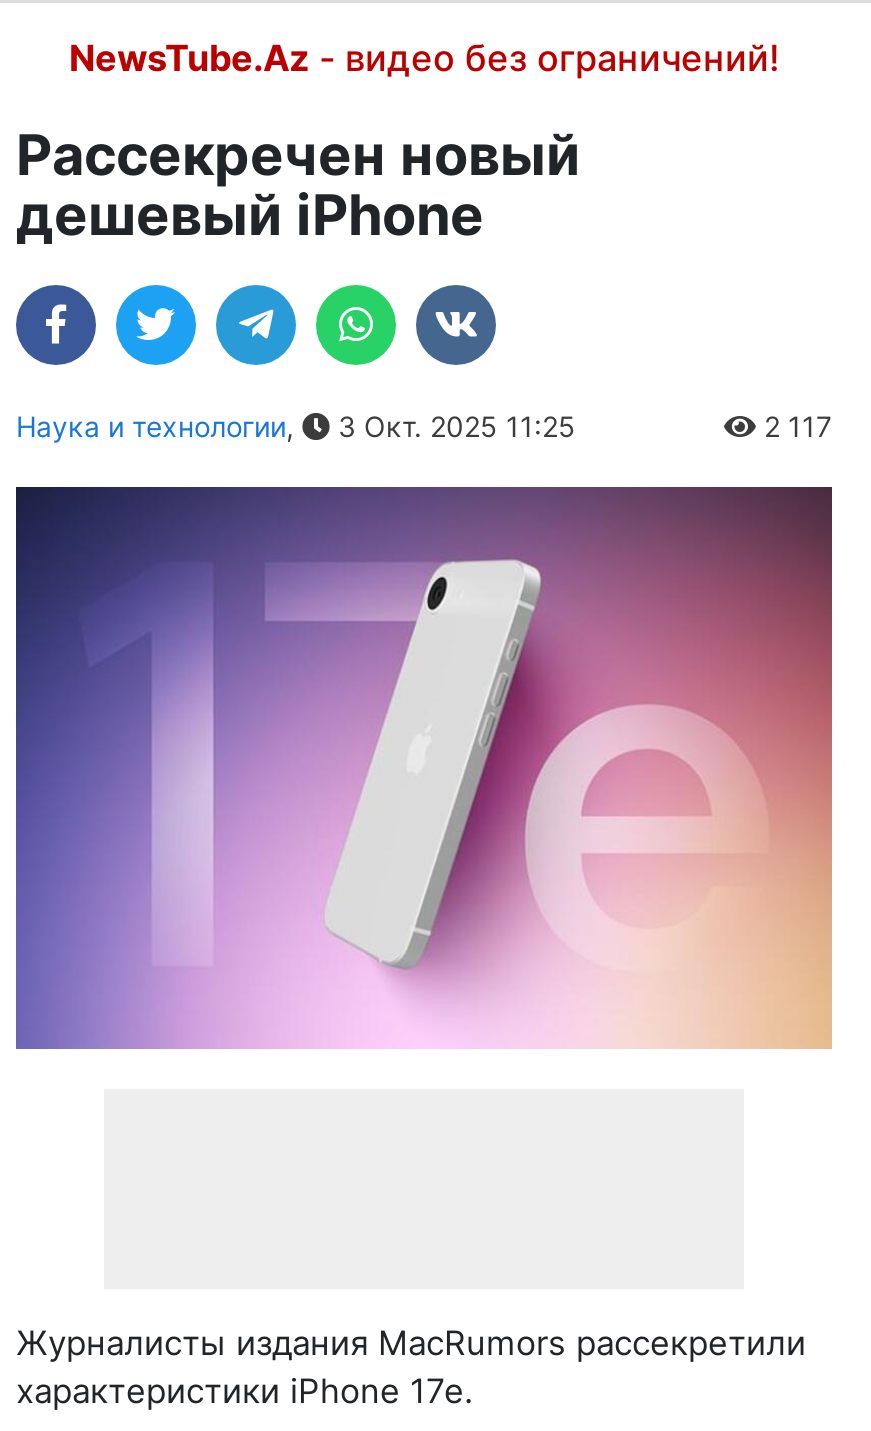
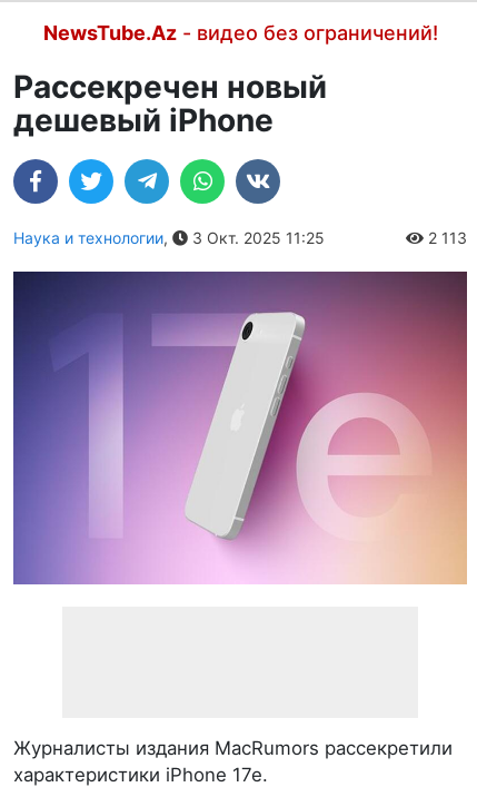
[756,409,832,443] 2 117 -> [424,228,467,247] 2 113

